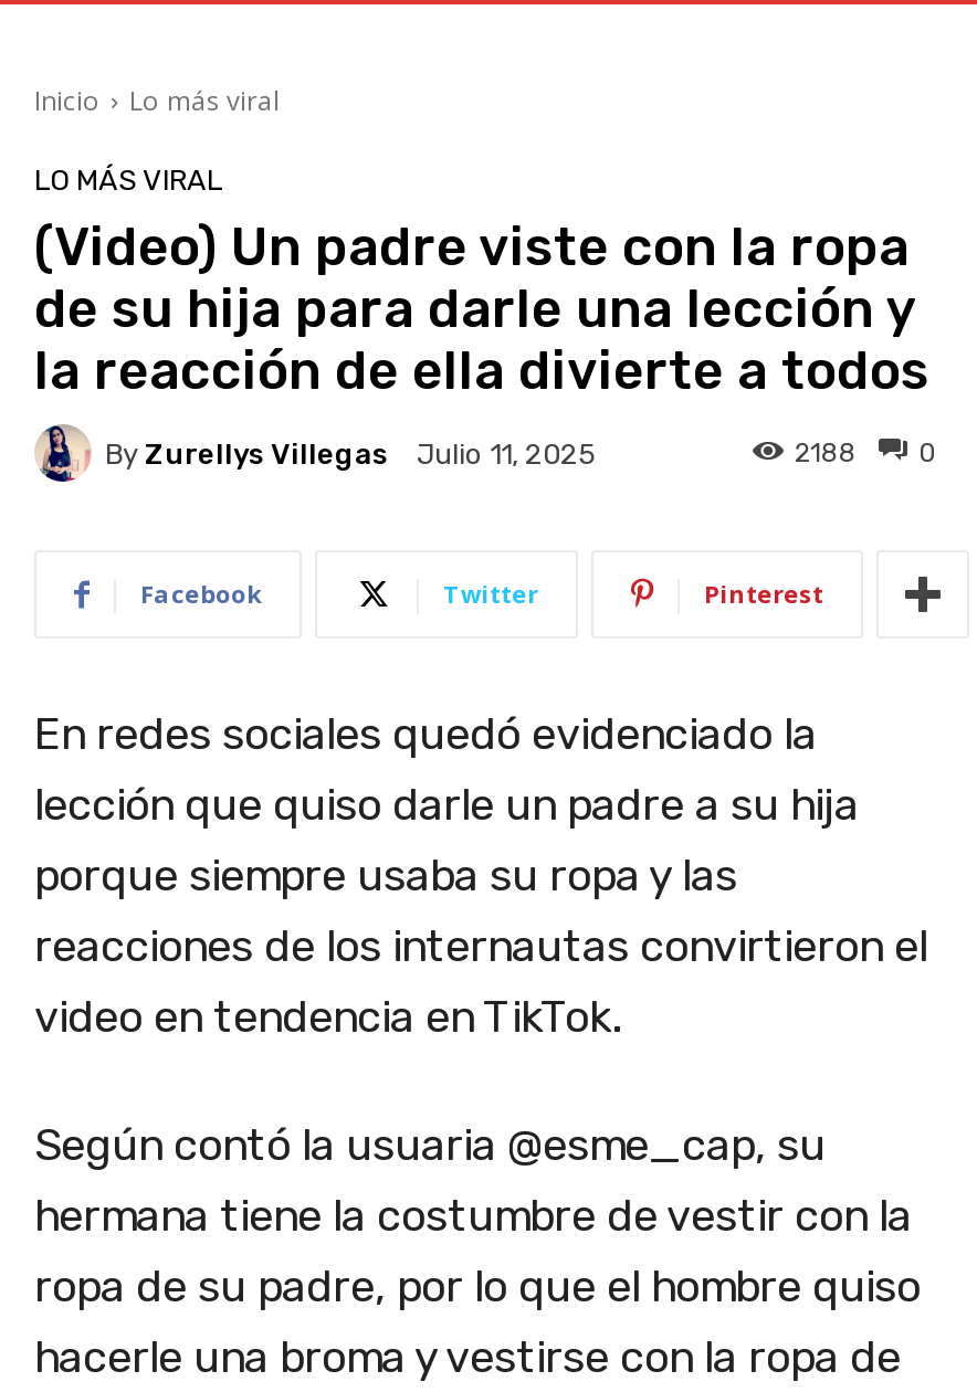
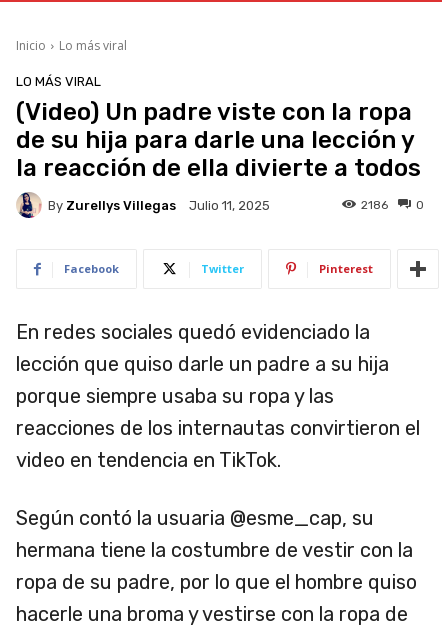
[795,437,936,468] 2188 0 -> [361,198,424,212] 2186 0

